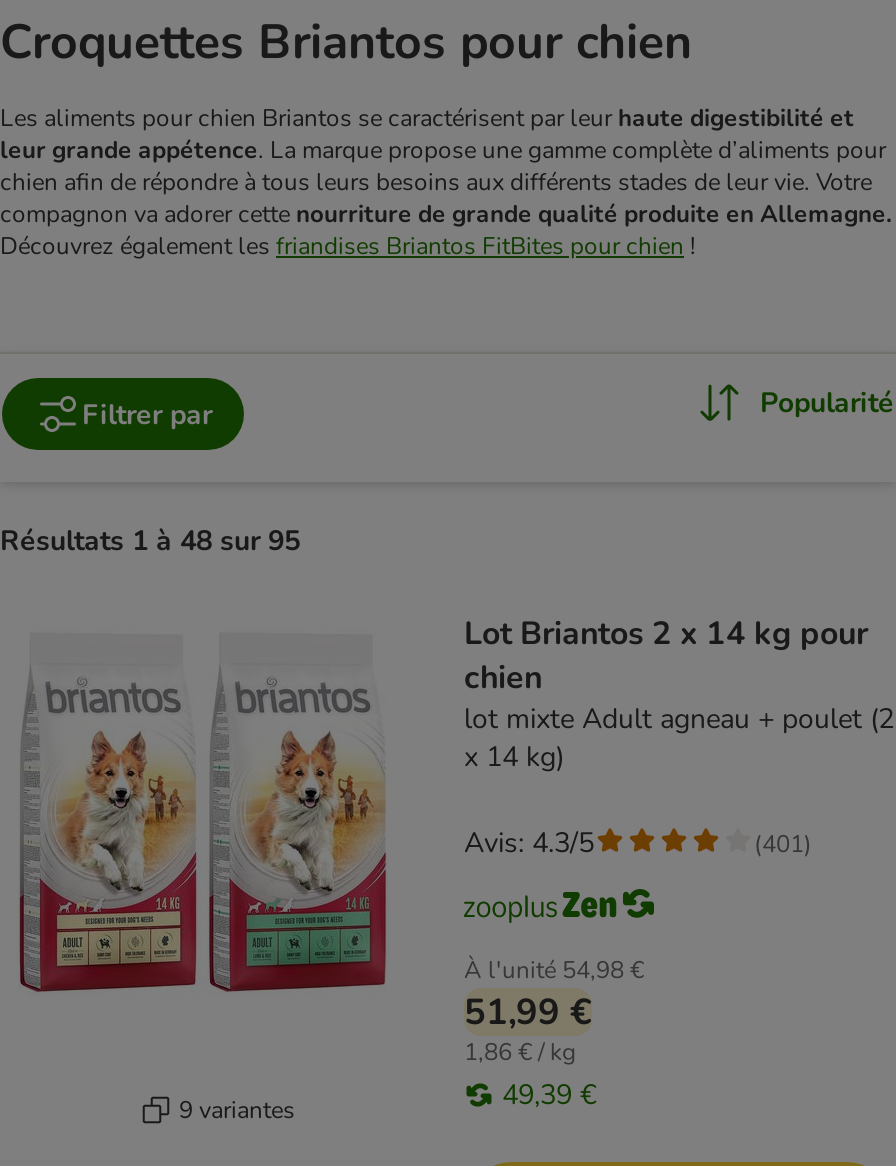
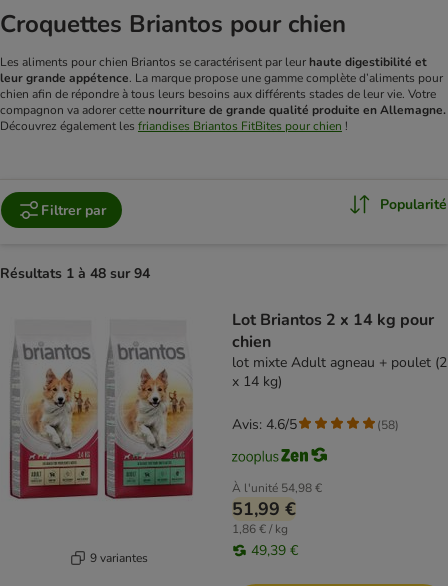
[0,522,300,560] Résultats 1 à 48 sur 95 -> [0,264,150,283] Résultats 1 à 48 sur 94
[464,824,594,862] Avis: 4.3/5 -> [232,415,297,434] Avis: 4.6/5
[754,827,812,859] (401) -> [377,417,399,433] (58)

